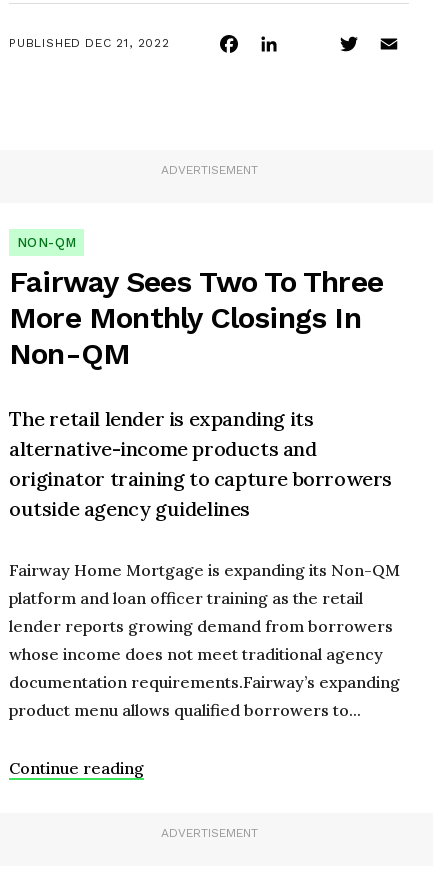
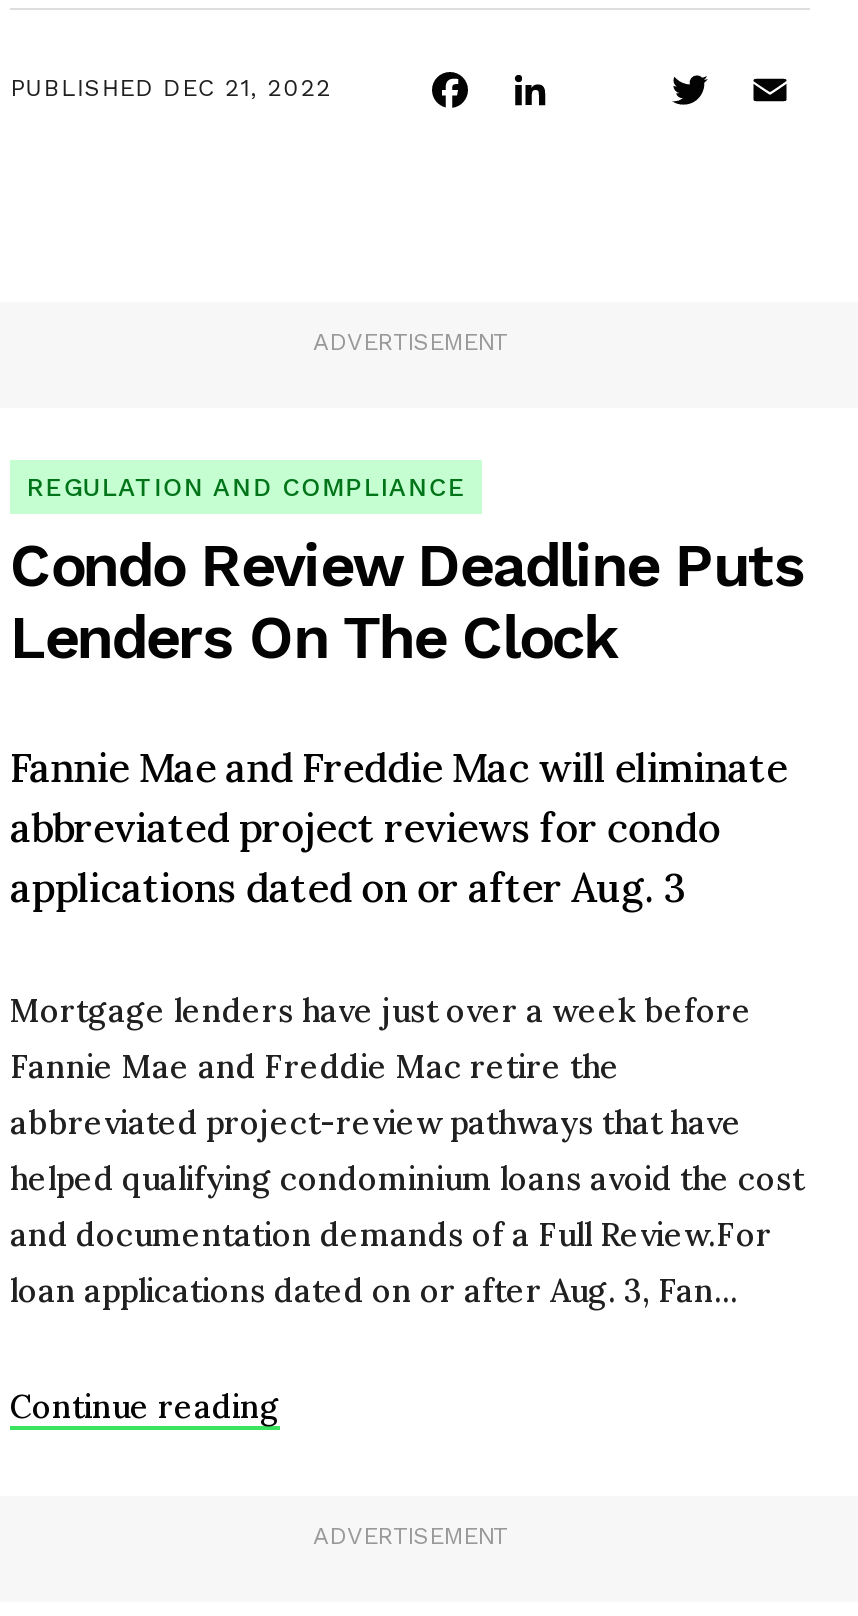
[9,235,383,371] NON-QM | Fairway Sees Two To Three | More Monthly Closings In | Non-QM -> [10,472,804,672] REGULATION AND COMPLIANCE | Condo Review Deadline Puts | Lenders On The Clock
[9,406,392,521] The retail lender is expanding its | alternative-income products and | originator training to capture borrowers | outside agency guidelines -> [10,742,787,912] Fannie Mae and Freddie Mac will eliminate | abbreviated project reviews for condo | applications dated on or after Aug. 3
[9,560,400,720] Fairway Home Mortgage is expanding its Non-QM | platform and loan officer training as the retail | lender reports growing demand from borrowers | whose income does not meet traditional agency | documentation requirements.Fairway’s expanding | product menu allows qualified borrowers to... -> [10,990,804,1310] Mortgage lenders have just over a week before | Fannie Mae and Freddie Mac retire the | abbreviated project-review pathways that have | helped qualifying condominium loans avoid the cost | and documentation demands of a Full Review.For | loan applications dated on or after Aug. 3, Fan...

